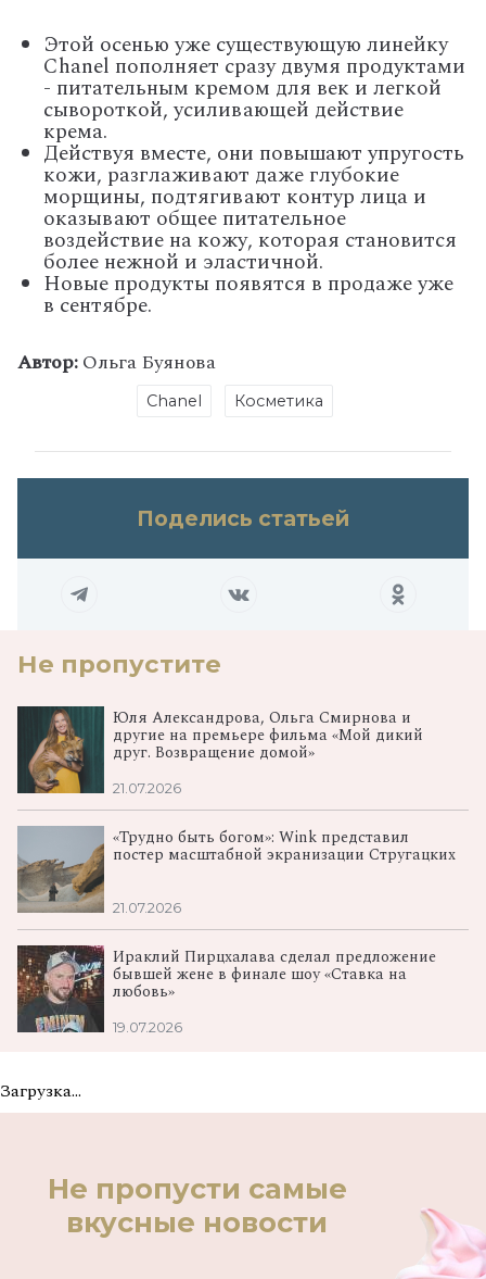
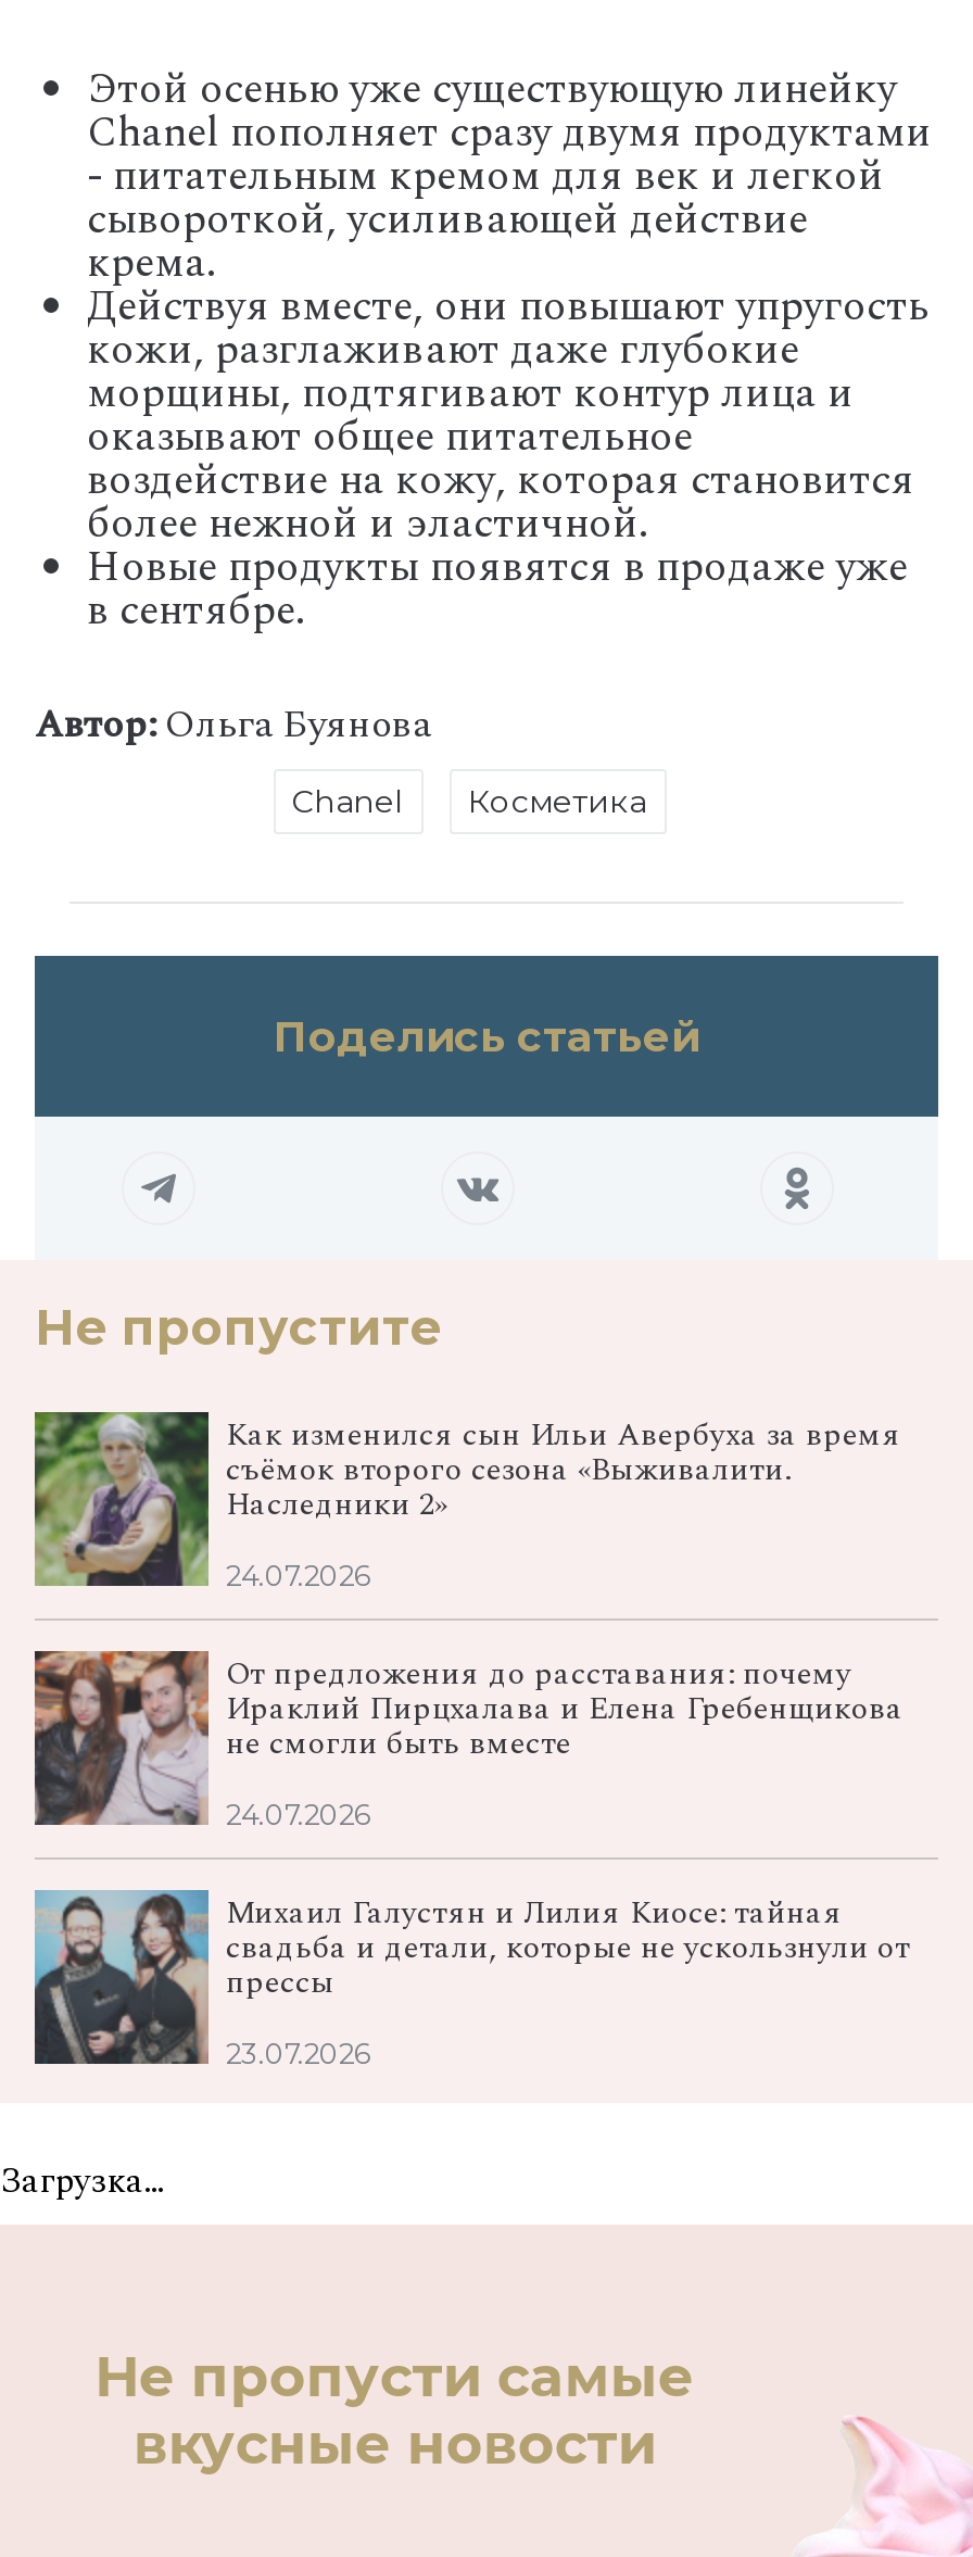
[16,705,423,794] [image] | Юля Александрова, Ольга Смирнова и | другие на премьере фильма «Мой дикий | друг. Возвращение домой» -> [33,1410,901,1588] [image] | Как изменился сын Ильи Авербуха за время | съёмок второго сезона «Выживалити. | Наследники 2»
[113,780,181,796] 21.07.2026 -> [226,1559,371,1592] 24.07.2026
[16,825,456,913] [image] | «Трудно быть богом»: Wink представил | постер масштабной экранизации Стругацких -> [33,1649,903,1825] [image] | От предложения до расставания: почему | Ираклий Пирцхалава и Елена Гребенщикова | не смогли быть вместе
[113,899,181,916] 21.07.2026 -> [226,1798,371,1831] 24.07.2026
[16,944,436,1033] [image] | Ираклий Пирцхалава сделал предложение | бывшей жене в финале шоу «Ставка на | любовь» -> [33,1888,910,2066] [image] | Михаил Галустян и Лилия Киосе: тайная | свадьба и детали, которые не ускользнули от | прессы
[113,1019,182,1035] 19.07.2026 -> [226,2037,371,2069] 23.07.2026

